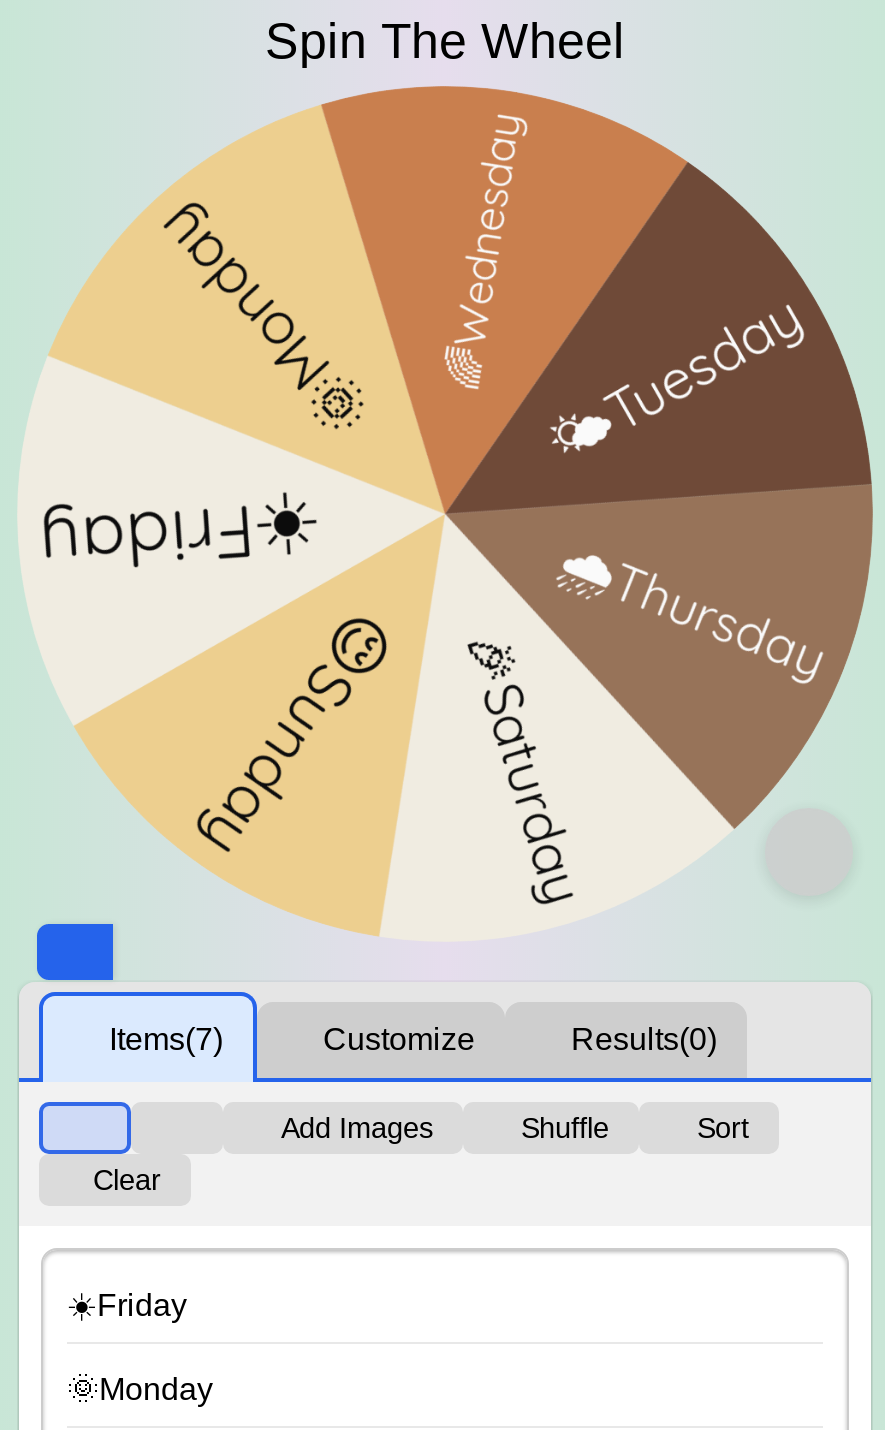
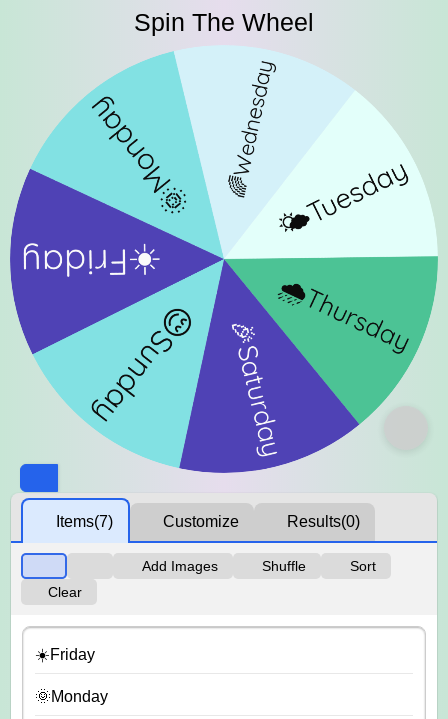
[17,84,875,942] [image] -> [9,45,439,474] [image]

